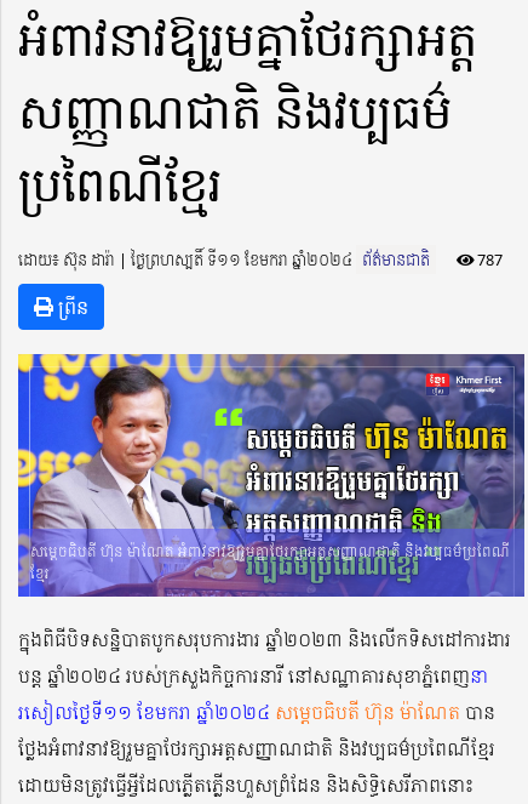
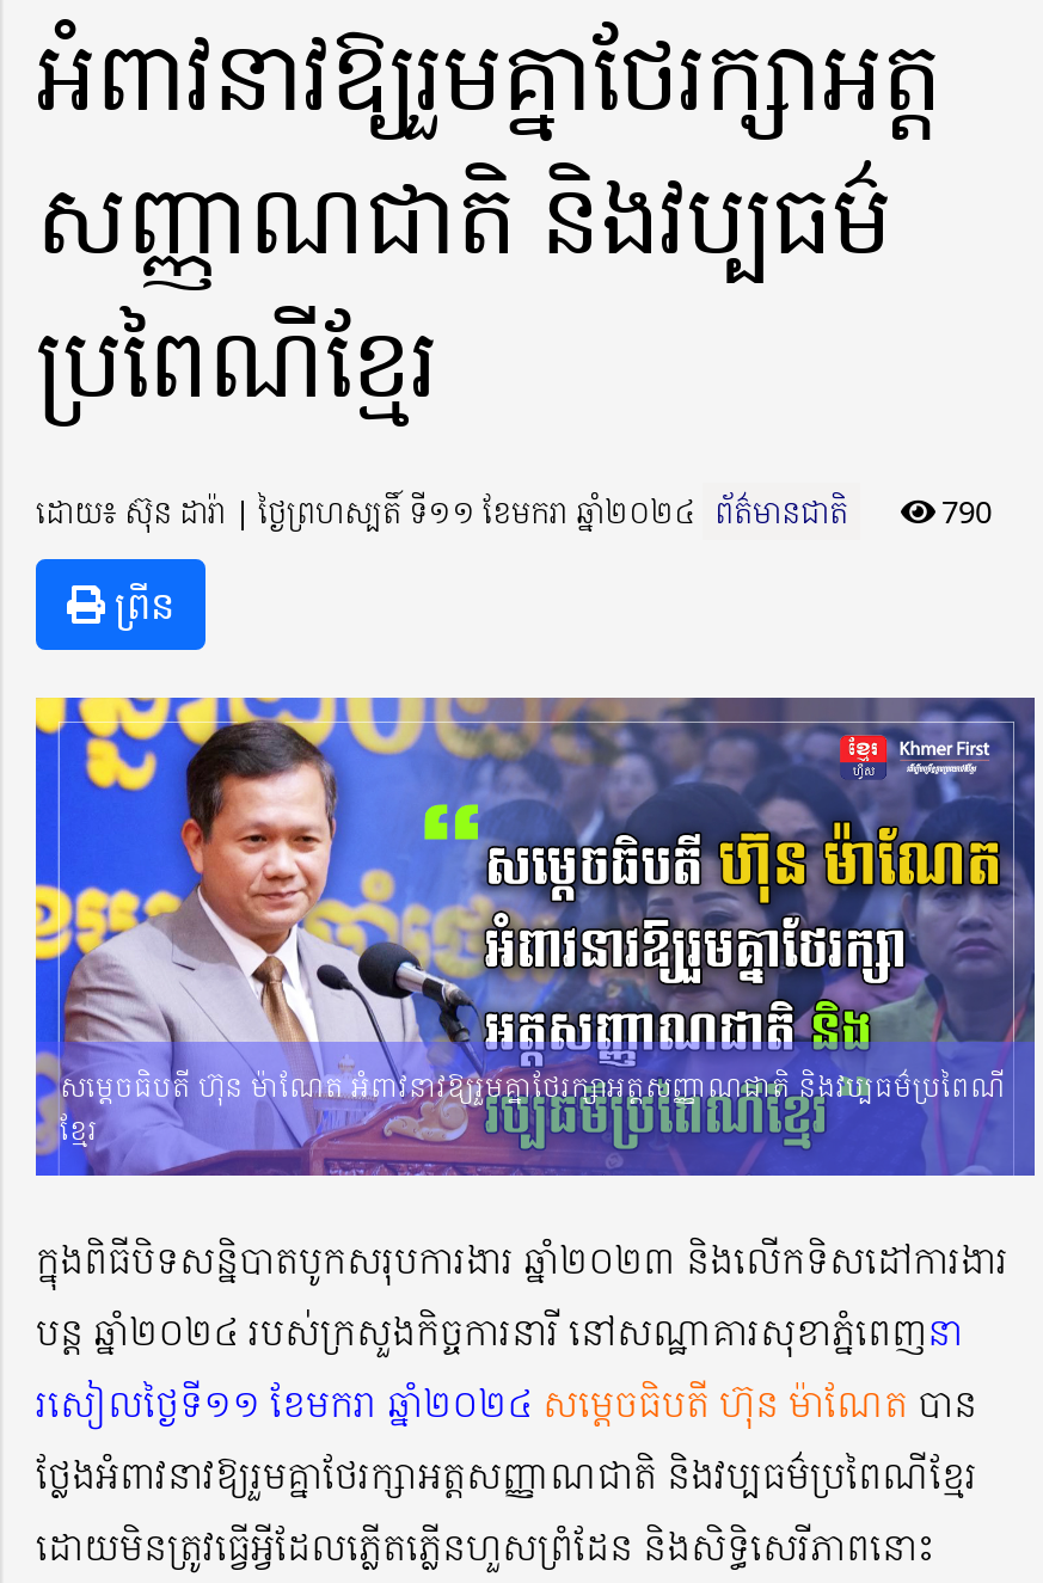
[474,248,503,270] 787 -> [934,489,992,532] 790

